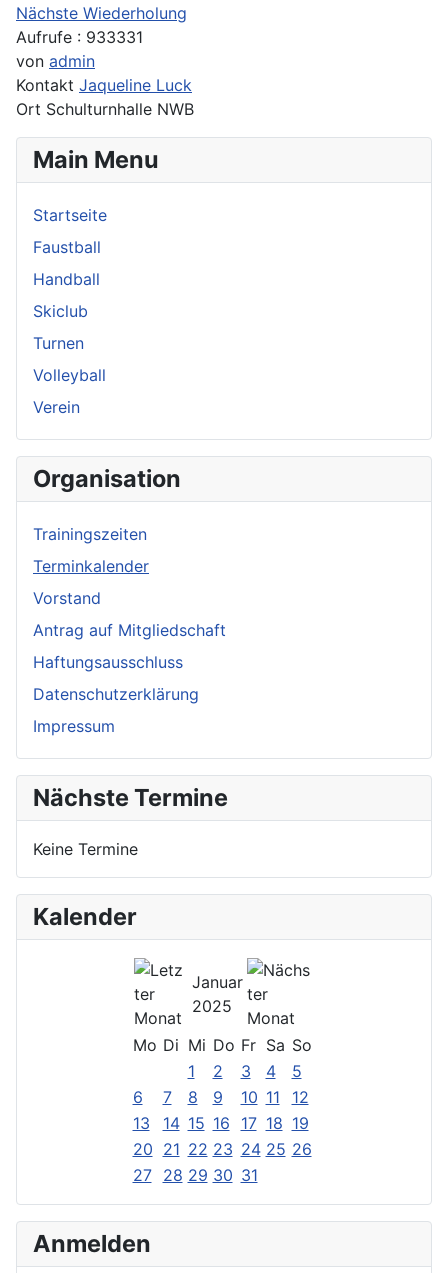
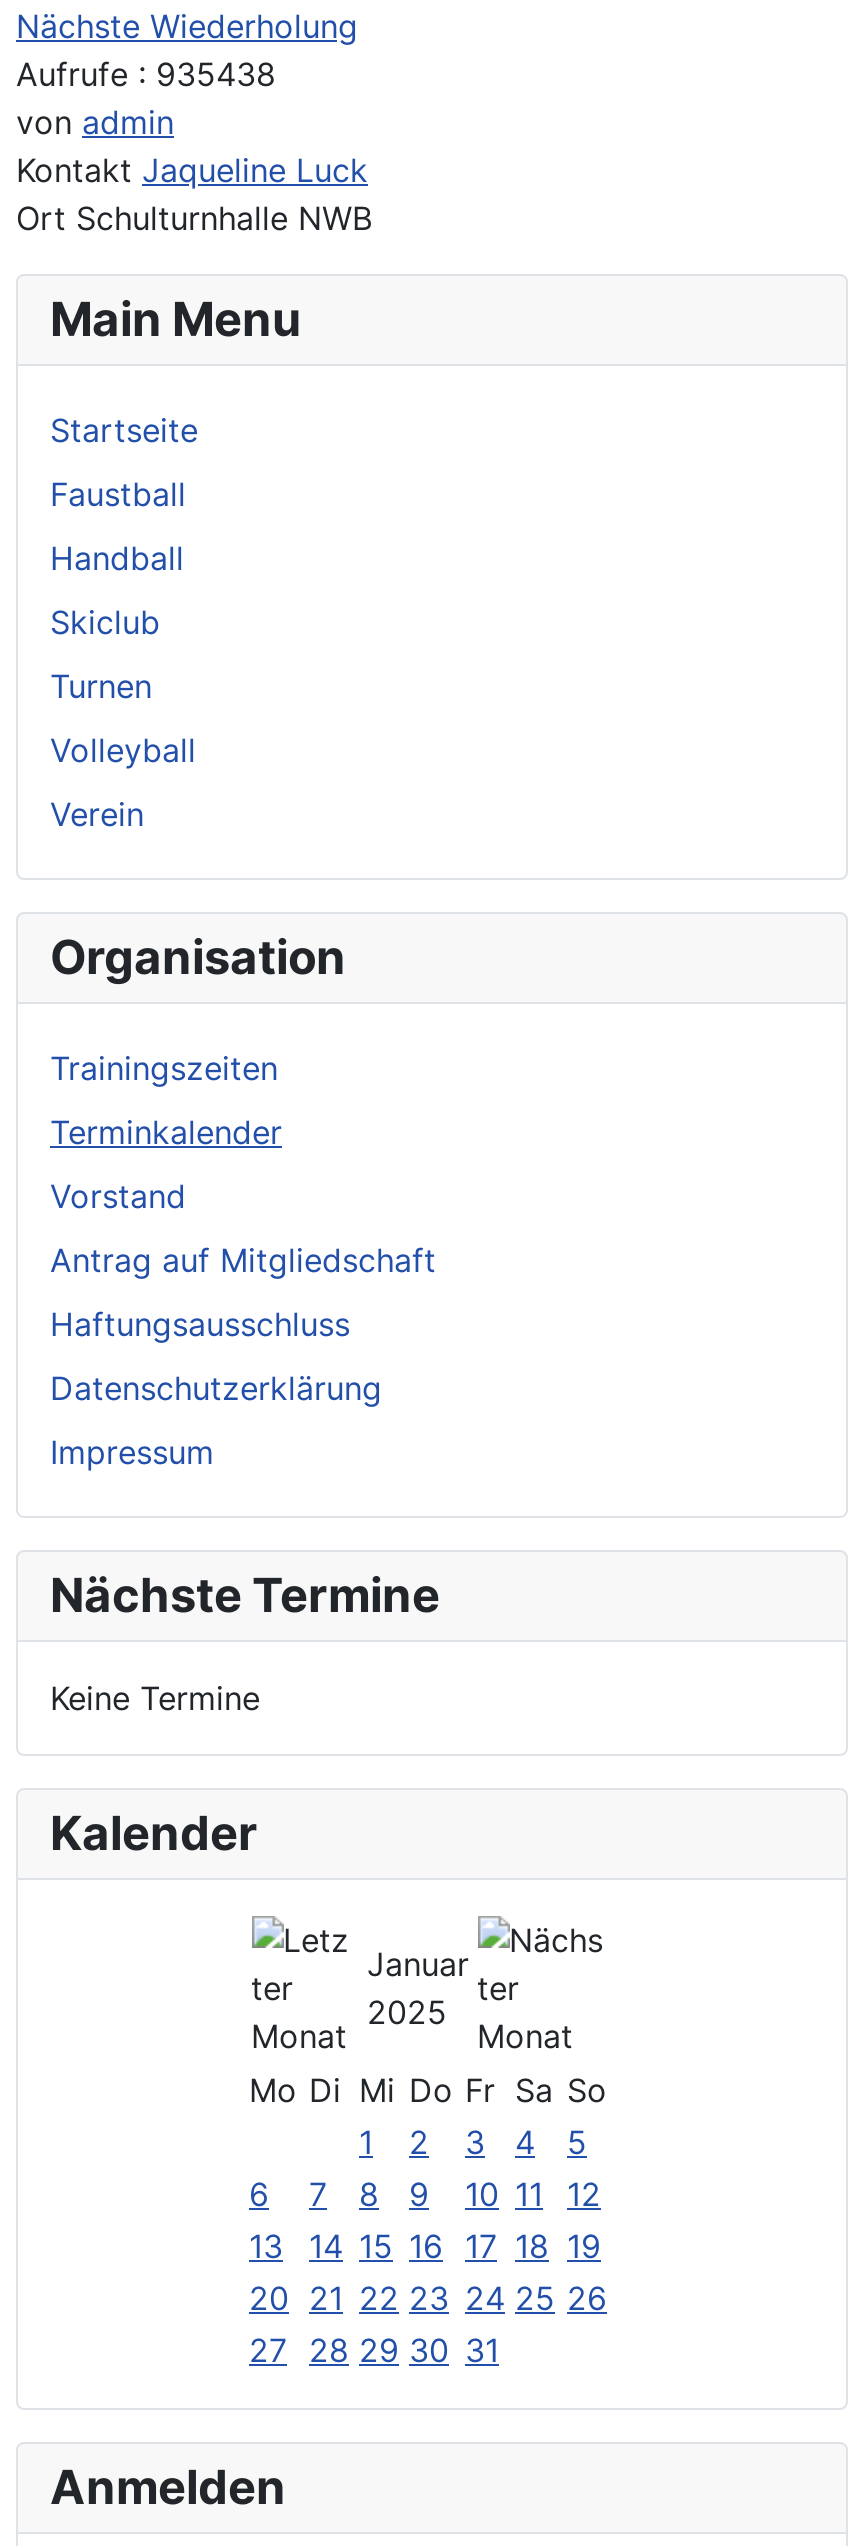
[16,27,143,47] Aufrufe: 933331 -> [16,53,276,93] Aufrufe: 935438

